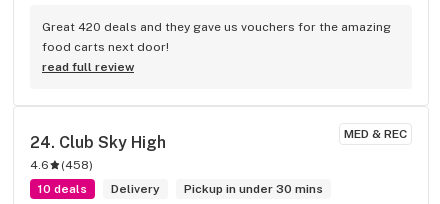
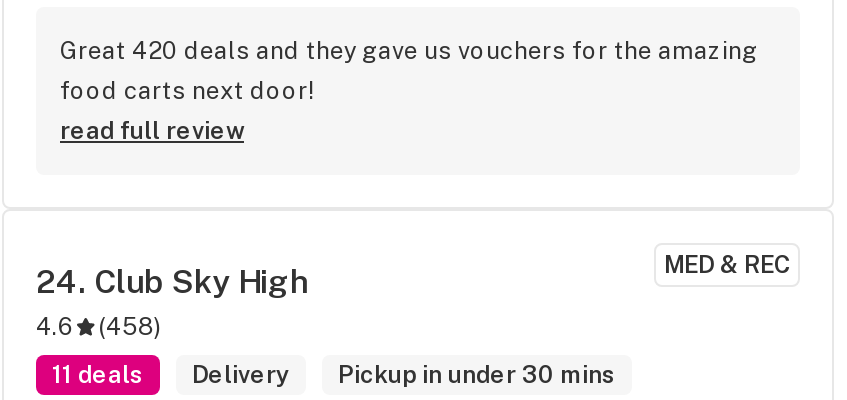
[38,182,323,196] 10 deals Delivery Pickup in under 30 mins -> [52,361,616,389] 11 deals Delivery Pickup in under 30 mins

